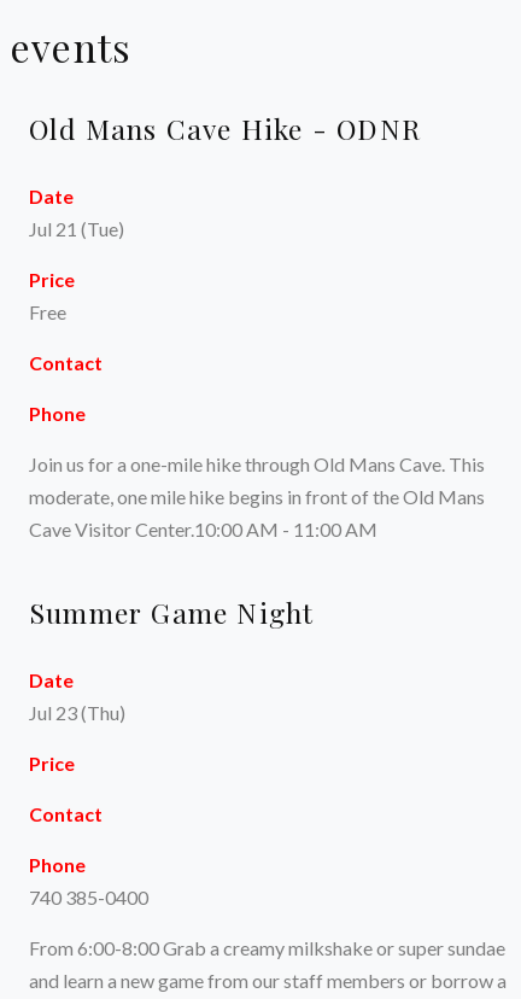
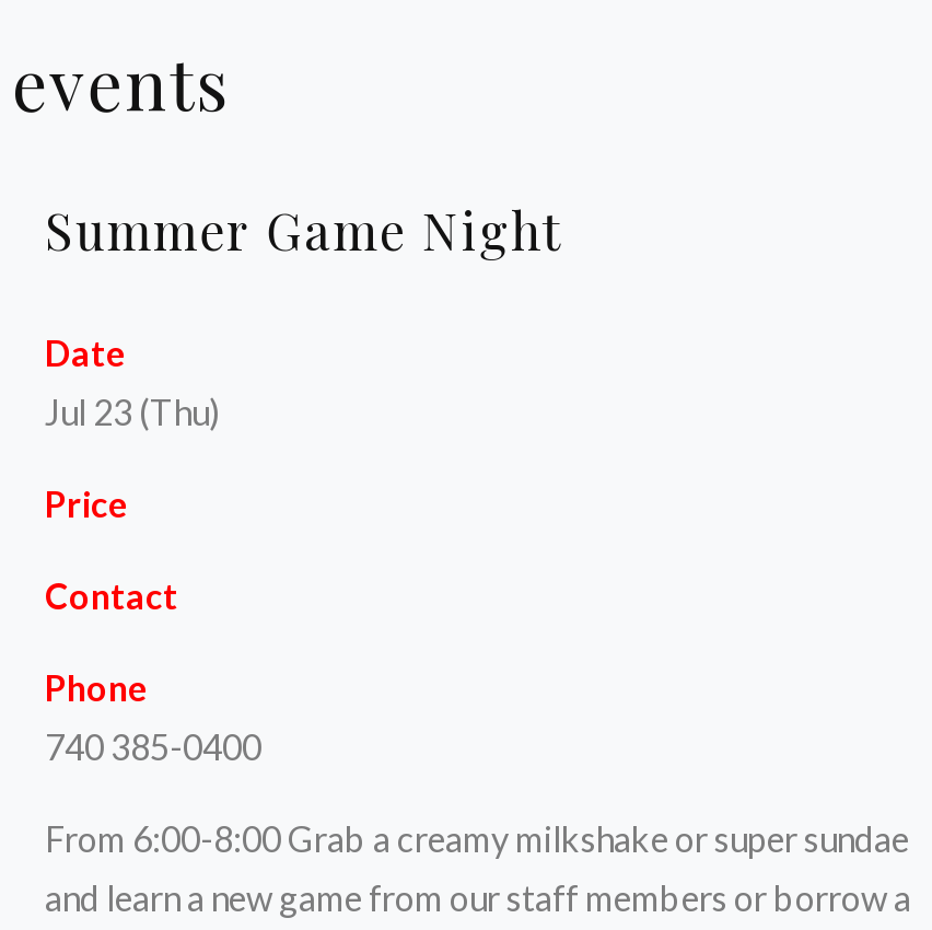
[29,109,485,540] Old Mans Cave Hike - ODNR | Date | Jul 21 (Tue) | Price | Free | Contact | Phone | Join us for a one-mile hike through Old Mans Cave. This | moderate, one mile hike begins in front of the Old Mans | Cave Visitor Center.10:00 AM - 11:00 AM -> none

